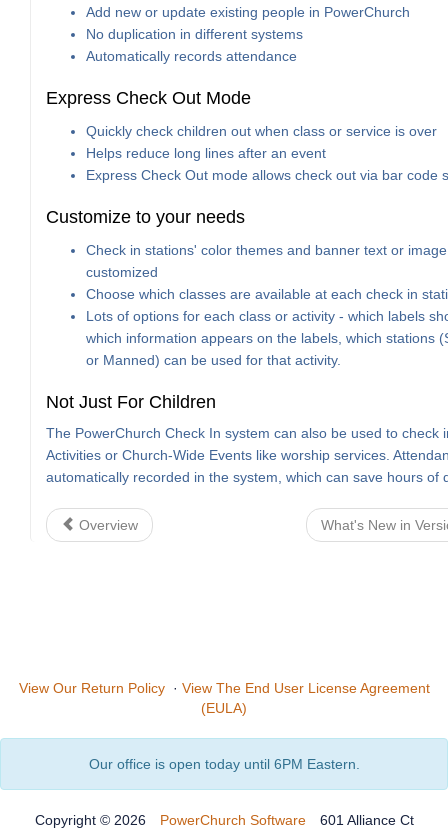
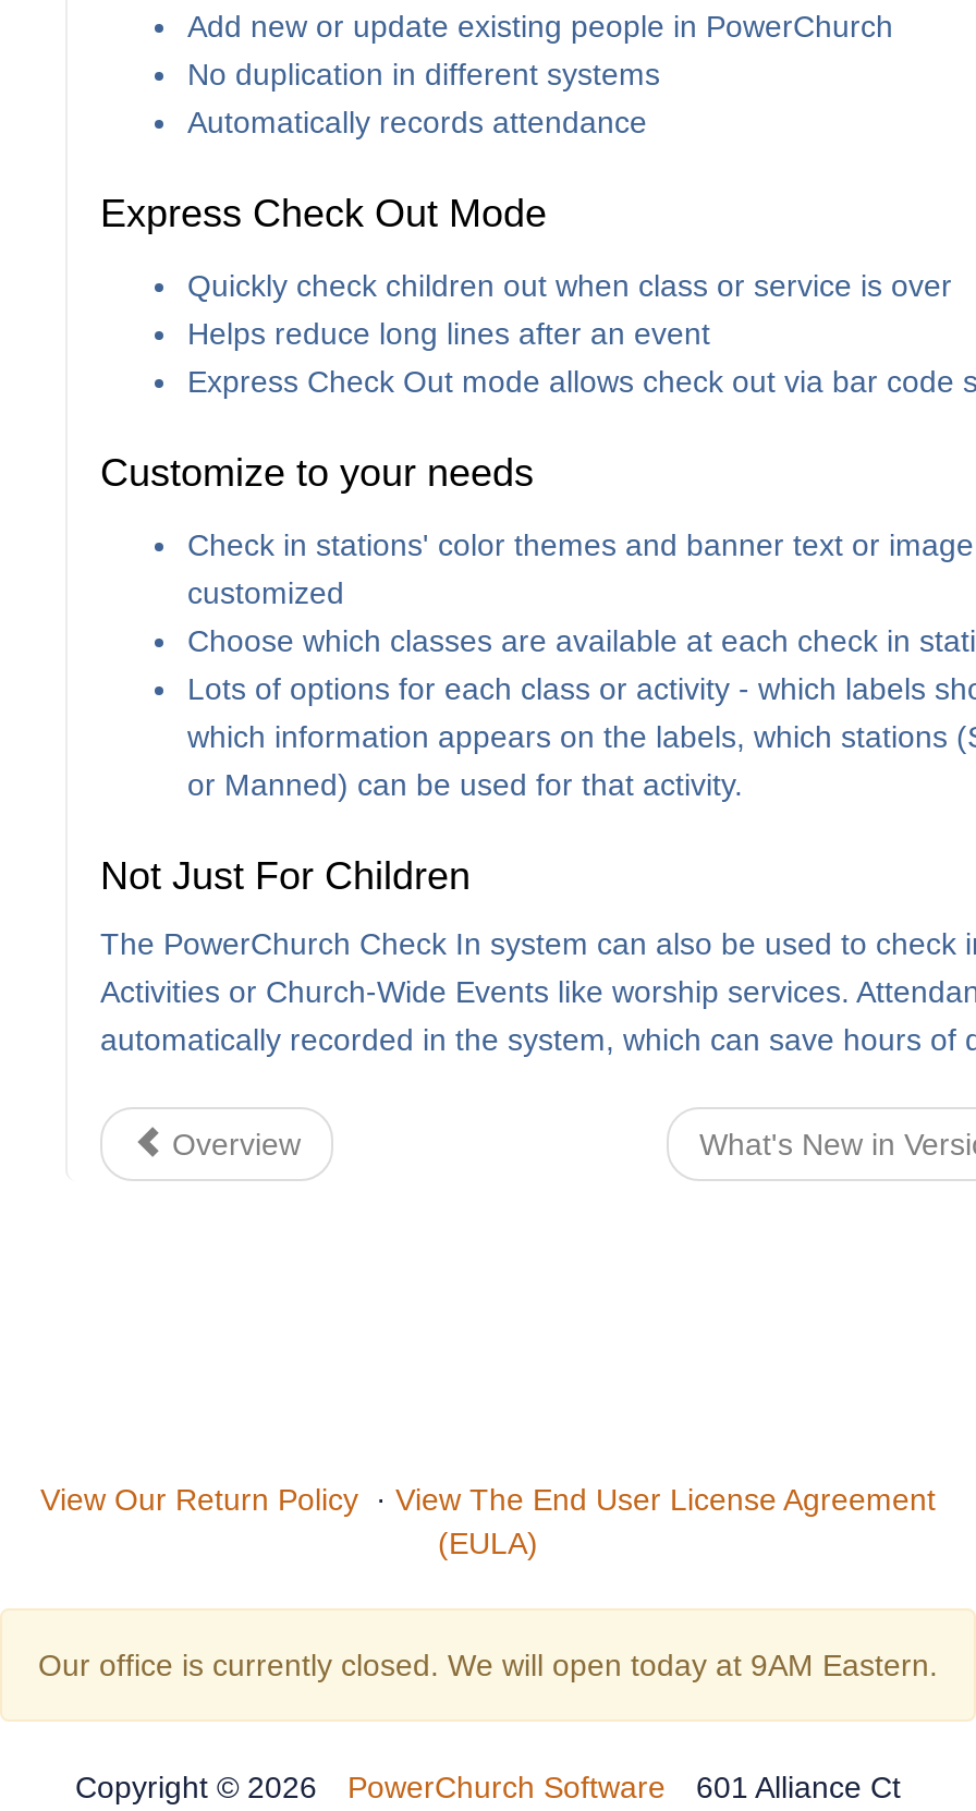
[88,756,359,772] Our office is open today until 6PM Eastern. -> [38,1648,938,1682] Our office is currently closed. We will open today at 9AM Eastern.

